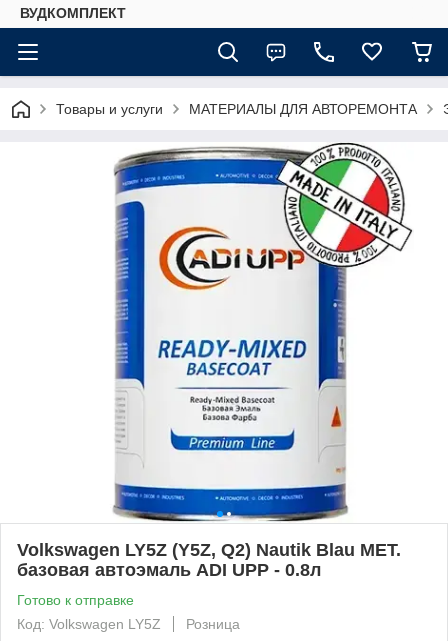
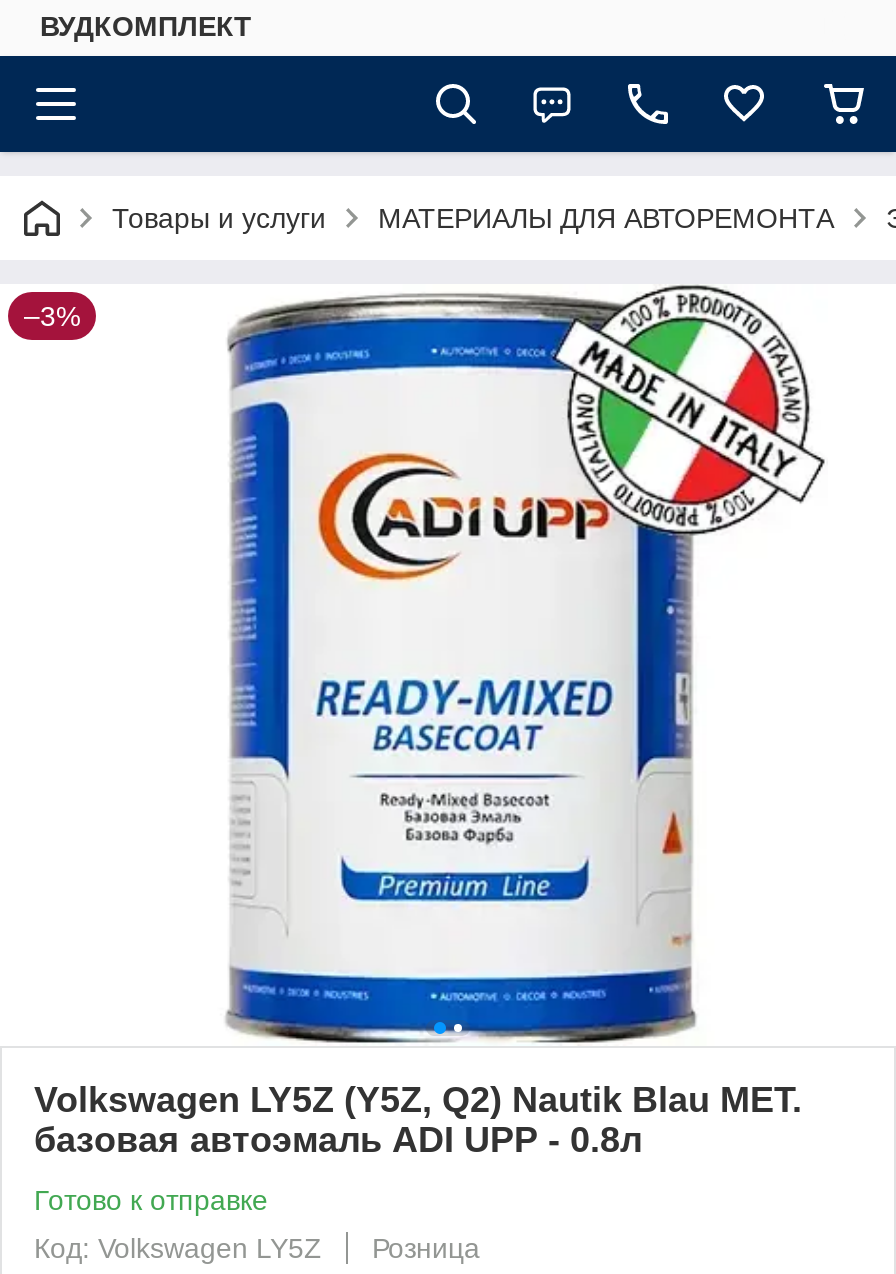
none -> [24,300,80,332] –3%

